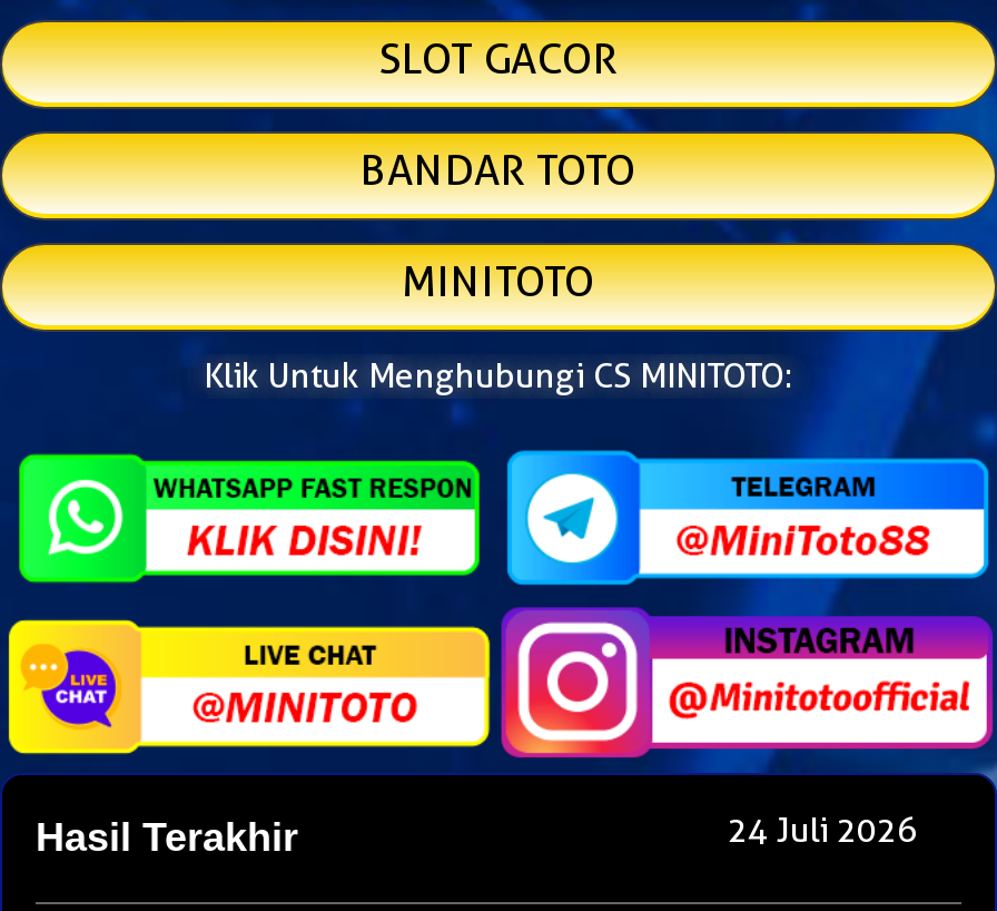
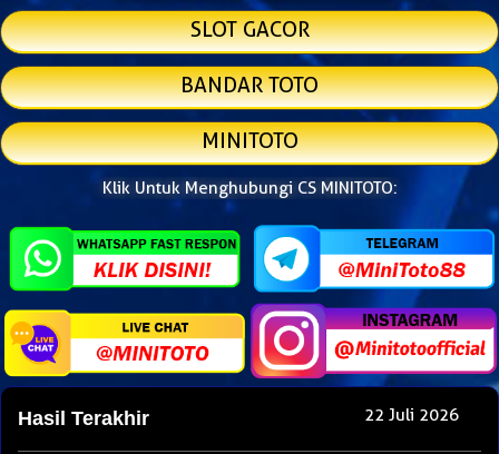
[728,812,917,852] 24 Juli 2026 -> [364,405,459,426] 22 Juli 2026

